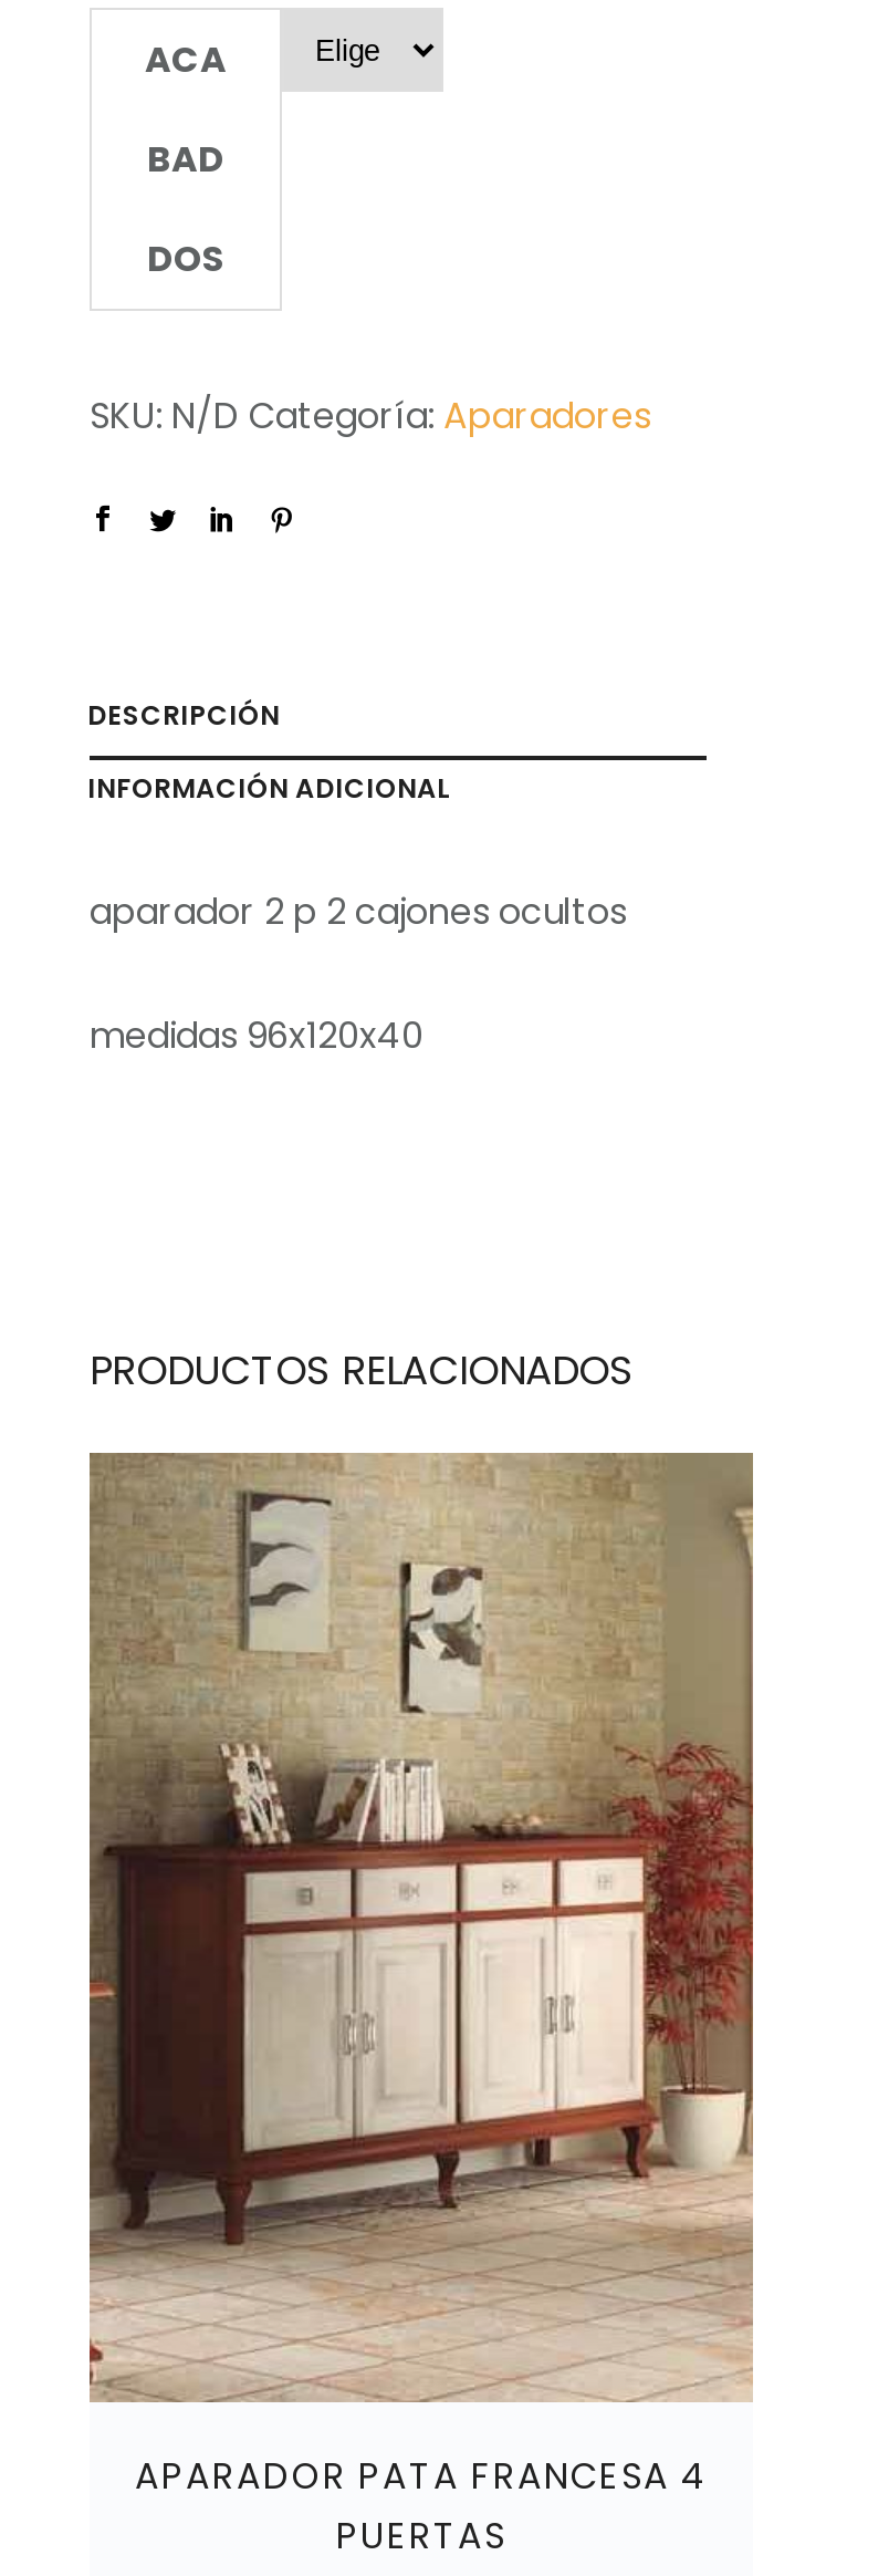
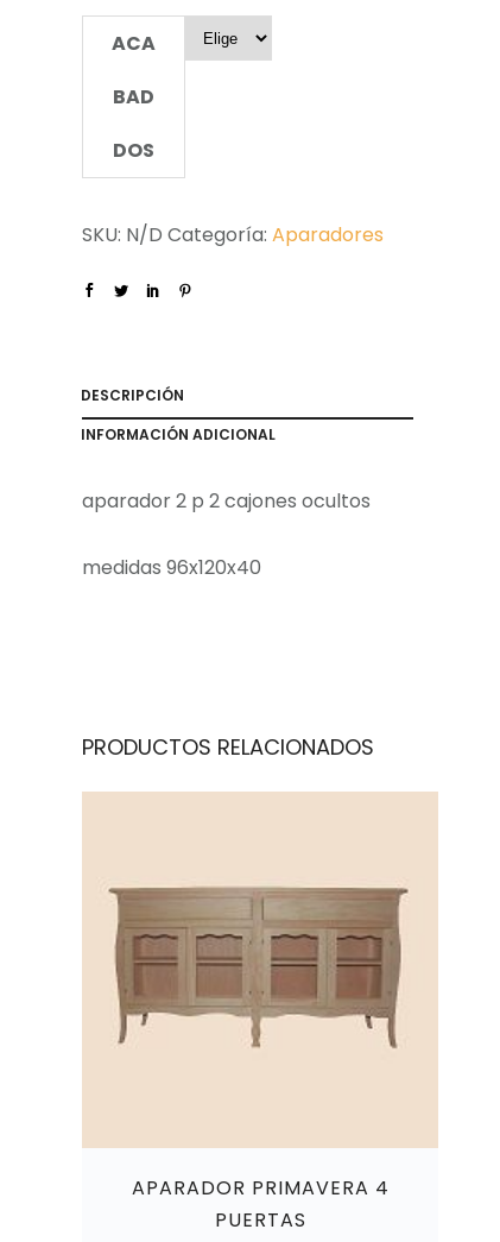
[87,1453,755,2503] [image] | APARADOR PATA FRANCESA 4 -> [82,792,438,1202] [image] | APARADOR PRIMAVERA 4

